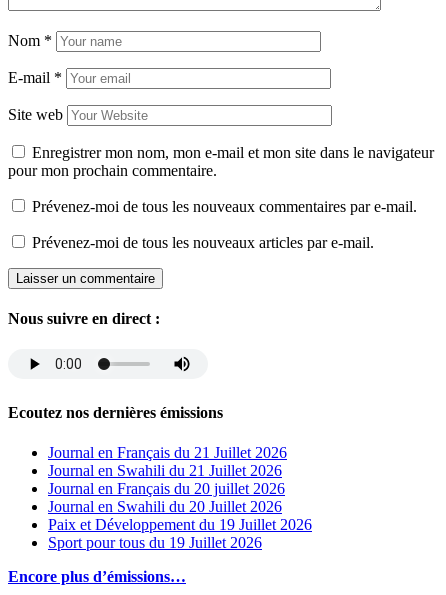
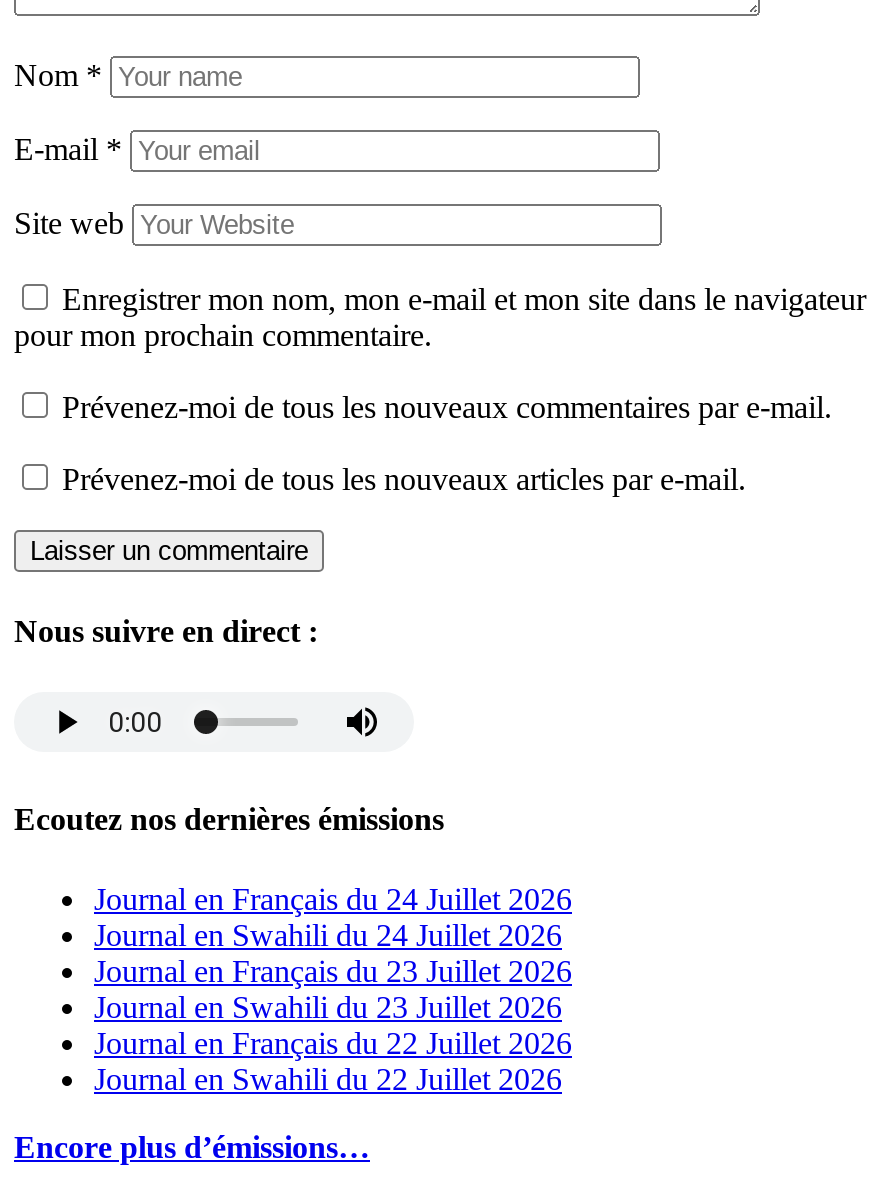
[48,444,287,461] Journal en Français du 21 Juillet 2026 -> [94,881,572,915] Journal en Français du 24 Juillet 2026
[48,462,282,479] Journal en Swahili du 21 Juillet 2026 -> [94,917,562,951] Journal en Swahili du 24 Juillet 2026
[48,480,285,497] Journal en Français du 20 juillet 2026 -> [94,953,572,987] Journal en Français du 23 Juillet 2026
[48,498,282,515] Journal en Swahili du 20 Juillet 2026 -> [94,989,562,1023] Journal en Swahili du 23 Juillet 2026
[48,516,312,533] Paix et Développement du 19 Juillet 2026 -> [94,1025,572,1059] Journal en Français du 22 Juillet 2026
[48,534,262,551] Sport pour tous du 19 Juillet 2026 -> [94,1061,562,1095] Journal en Swahili du 22 Juillet 2026

